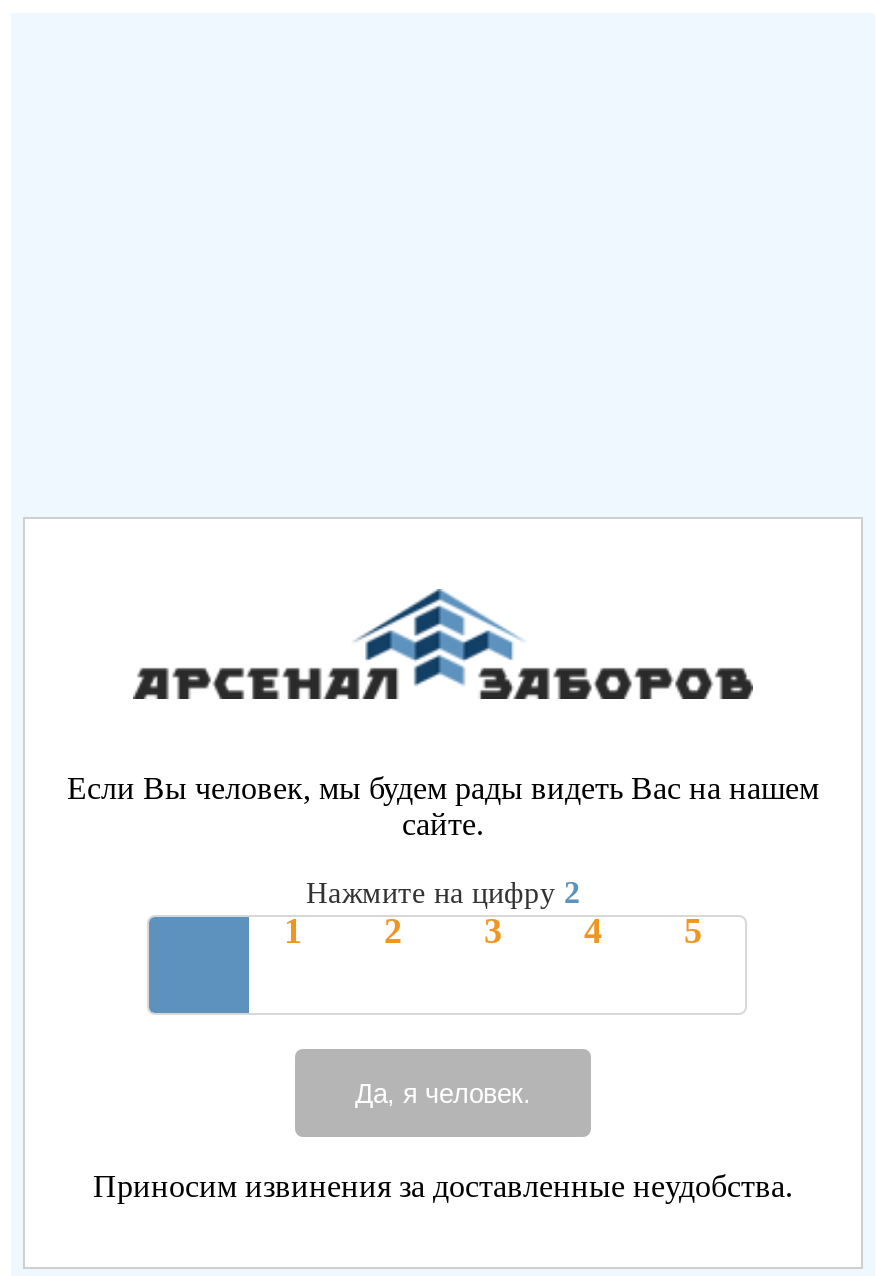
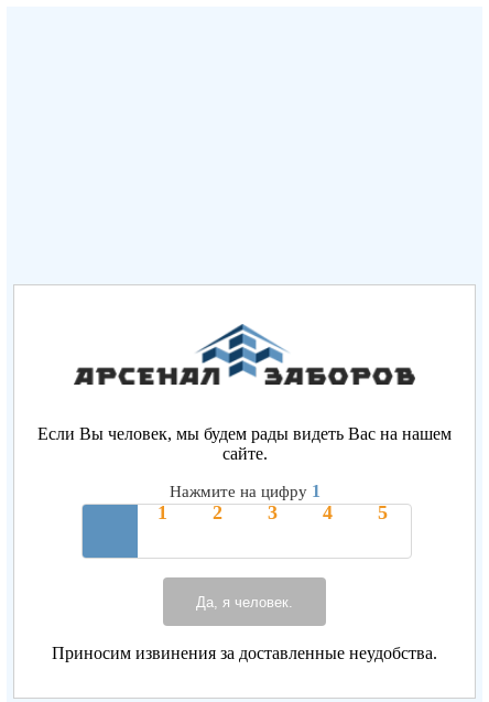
[306,875,580,909] Нажмите на цифру 2 -> [169,482,320,501] Нажмите на цифру 1

